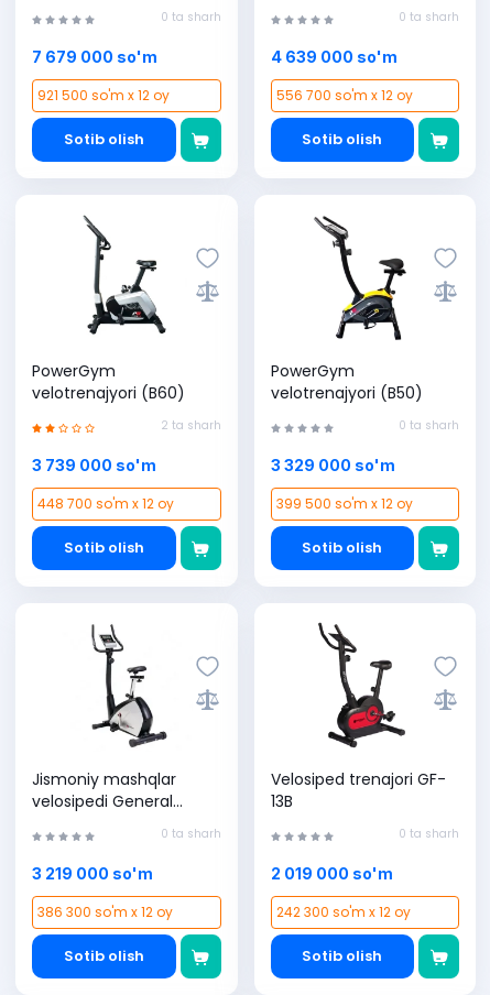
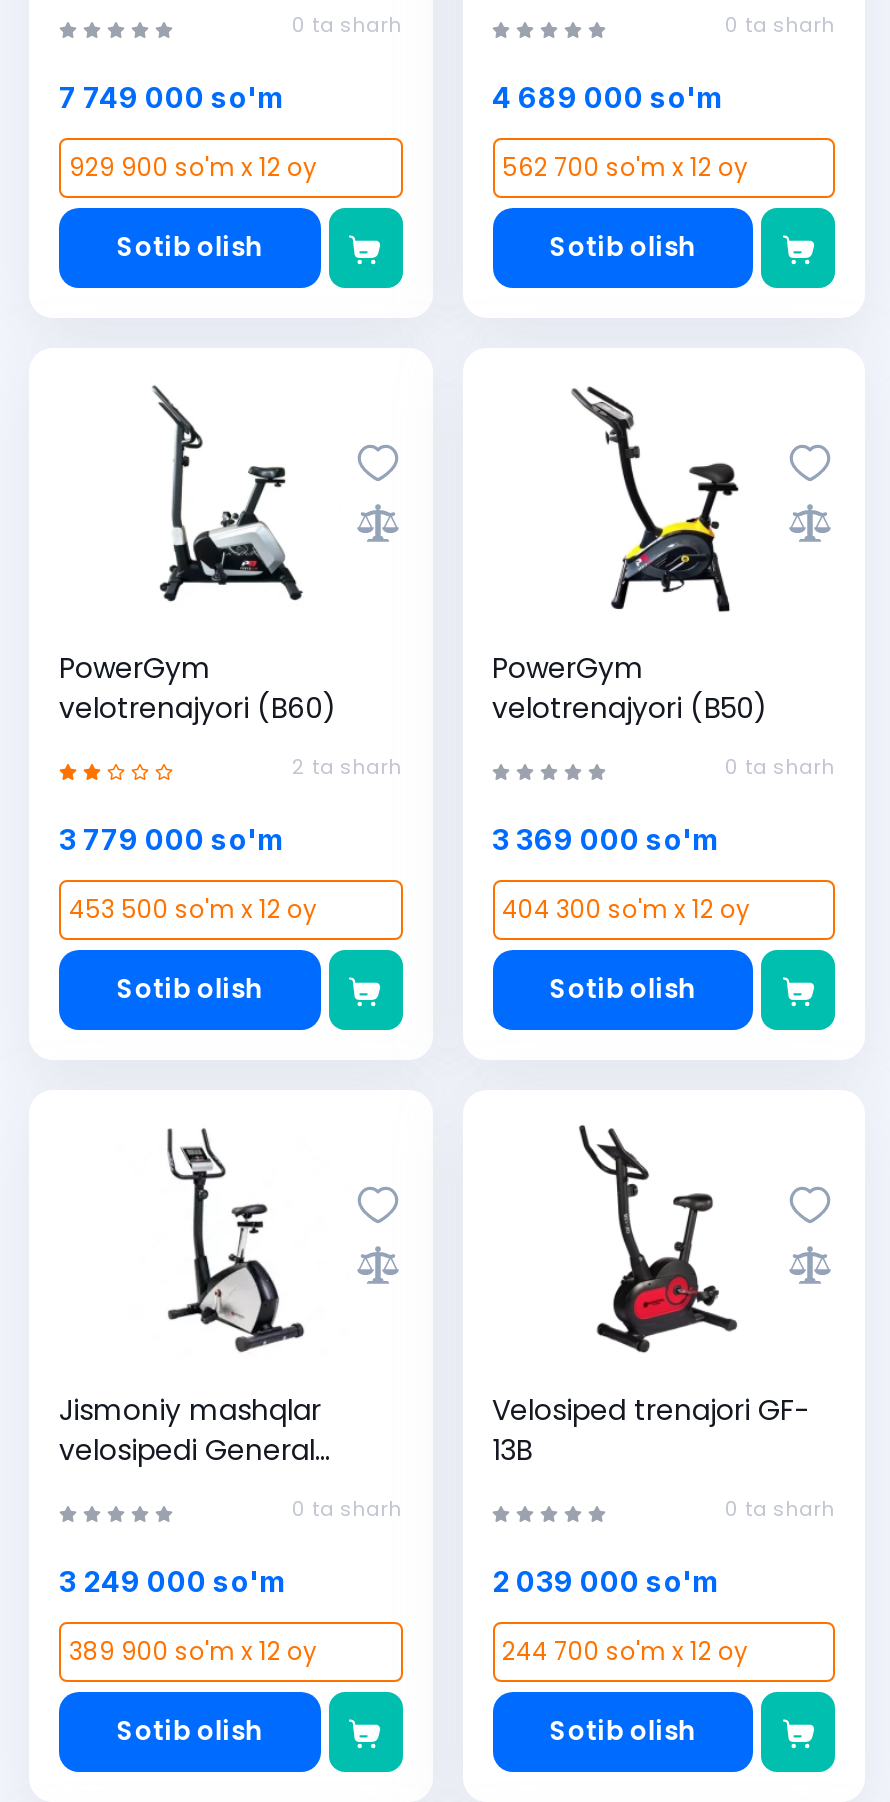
[32,47,157,66] 7 679 000 so'm -> [59,80,285,114] 7 749 000 so'm
[270,47,397,66] 4 639 000 so'm -> [492,80,724,114] 4 689 000 so'm
[37,86,170,105] 921 500 so'm x 12 oy -> [69,150,317,184] 929 900 so'm x 12 oy
[276,86,412,105] 556 700 so'm x 12 oy -> [502,150,748,184] 562 700 so'm x 12 oy
[32,456,156,474] 3 739 000 so'm -> [59,822,285,856] 3 779 000 so'm
[270,456,395,474] 3 329 000 so'm -> [492,822,720,856] 3 369 000 so'm
[37,494,174,513] 448 700 so'm x 12 oy -> [69,892,317,926] 453 500 so'm x 12 oy
[276,494,412,513] 399 500 so'm x 12 oy -> [502,892,750,926] 404 300 so'm x 12 oy
[32,864,153,883] 3 219 000 so'm -> [59,1564,287,1598] 3 249 000 so'm
[270,864,393,883] 2 019 000 so'm -> [492,1564,720,1598] 2 039 000 so'm
[37,903,173,921] 386 300 so'm x 12 oy -> [69,1634,317,1668] 389 900 so'm x 12 oy
[276,903,410,921] 242 300 so'm x 12 oy -> [502,1634,748,1668] 244 700 so'm x 12 oy

